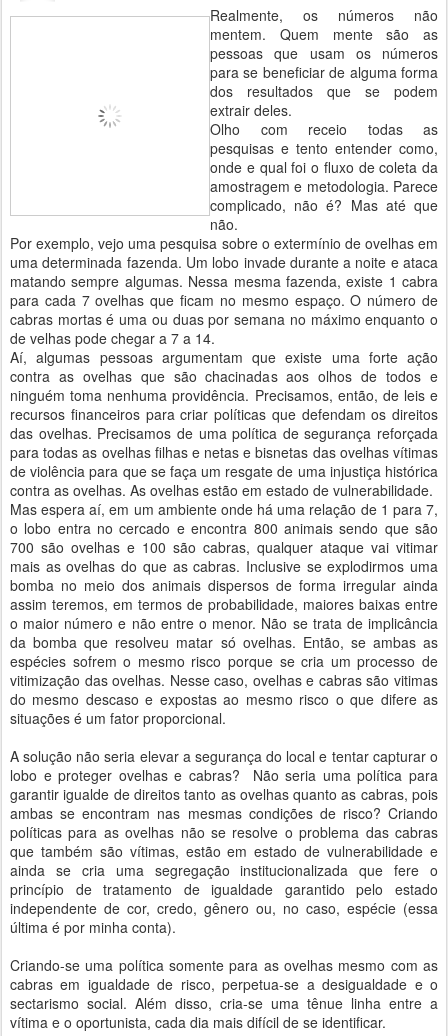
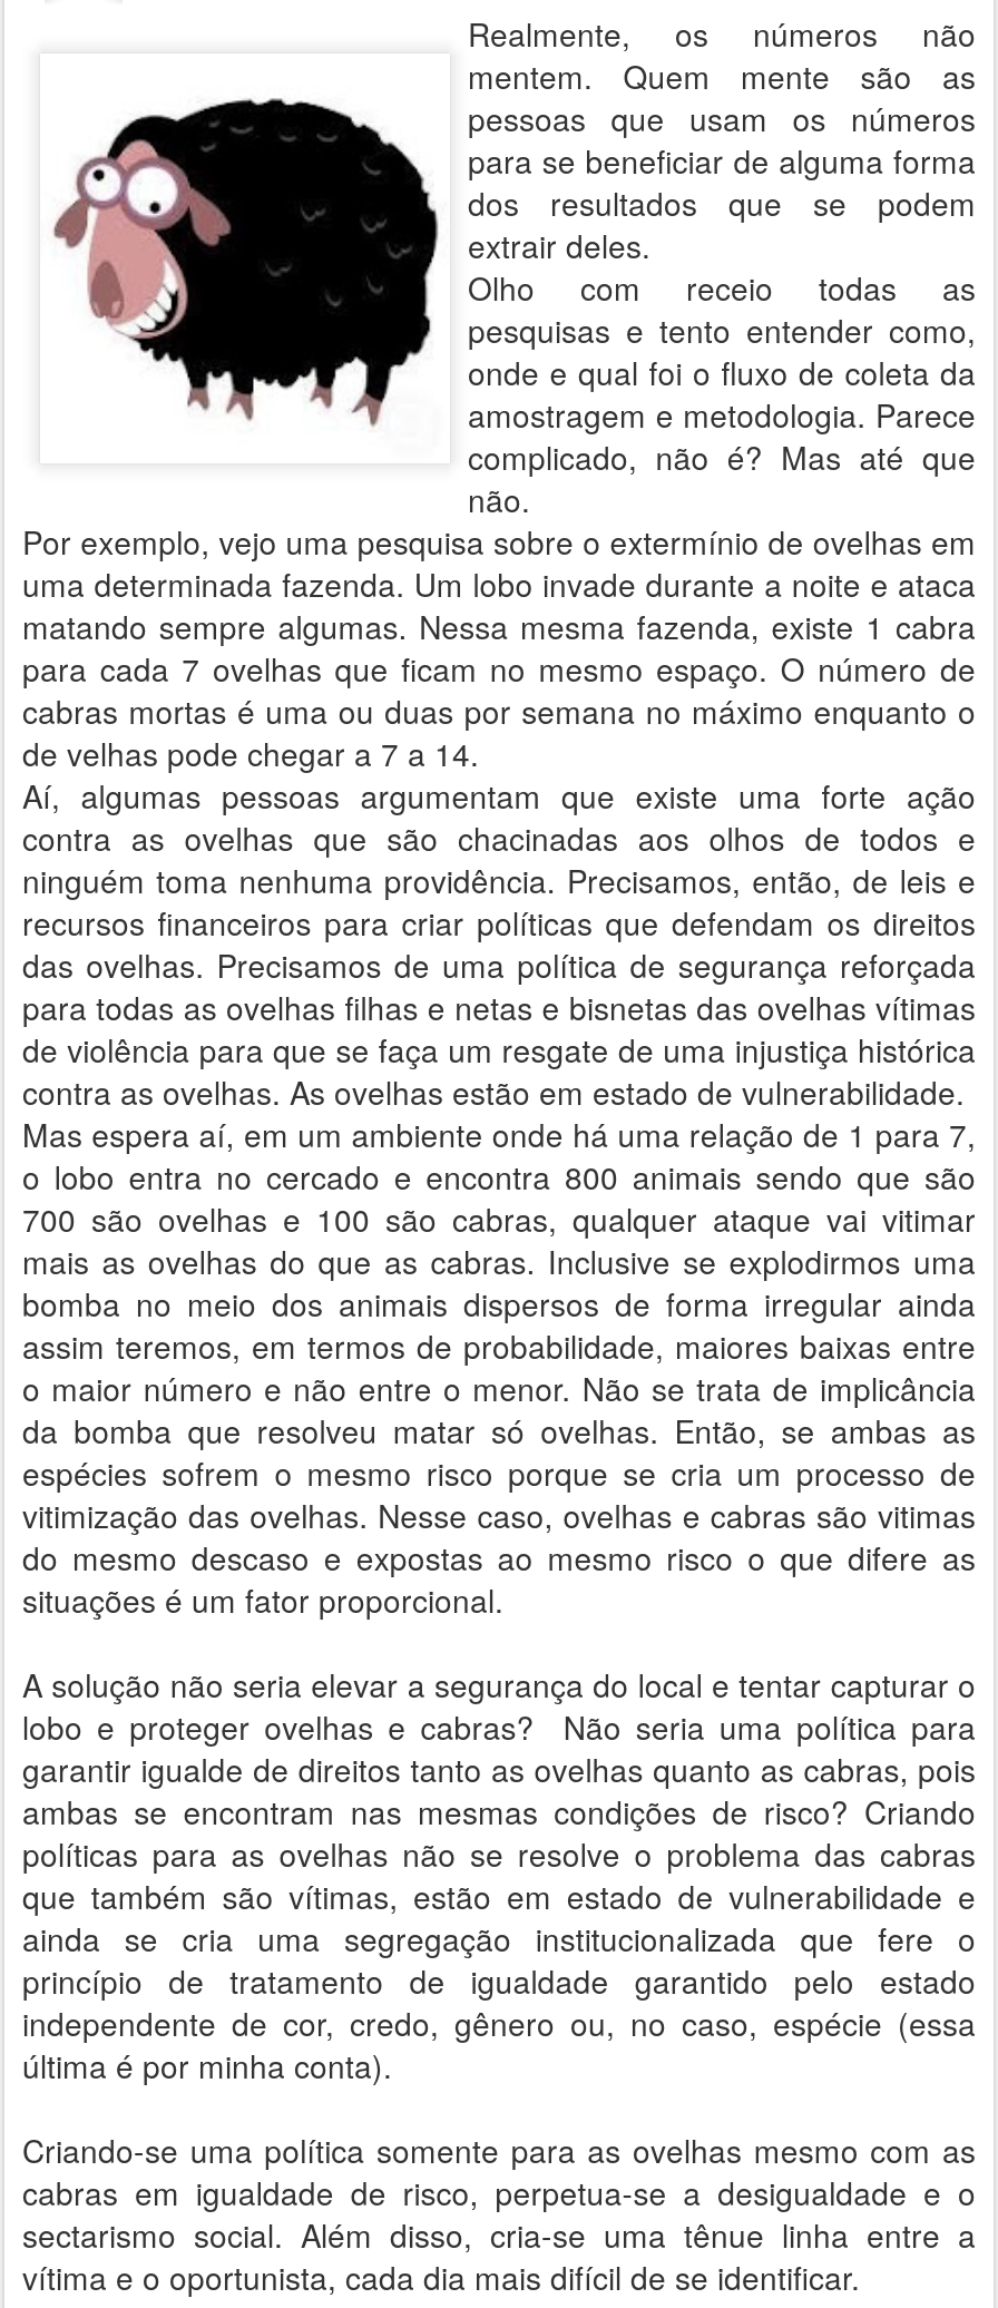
none -> [51,96,439,428] [image]

